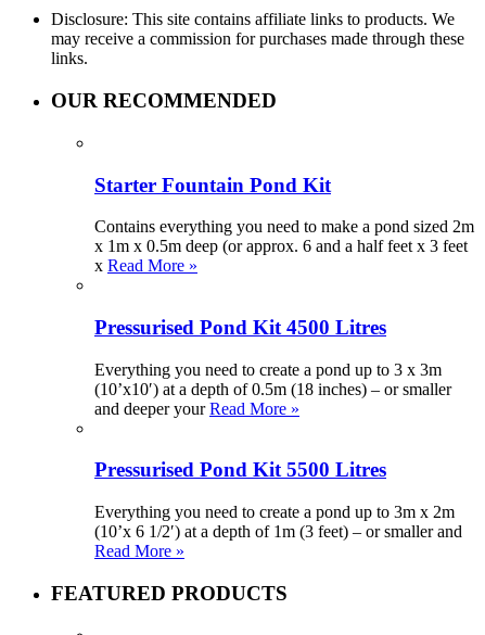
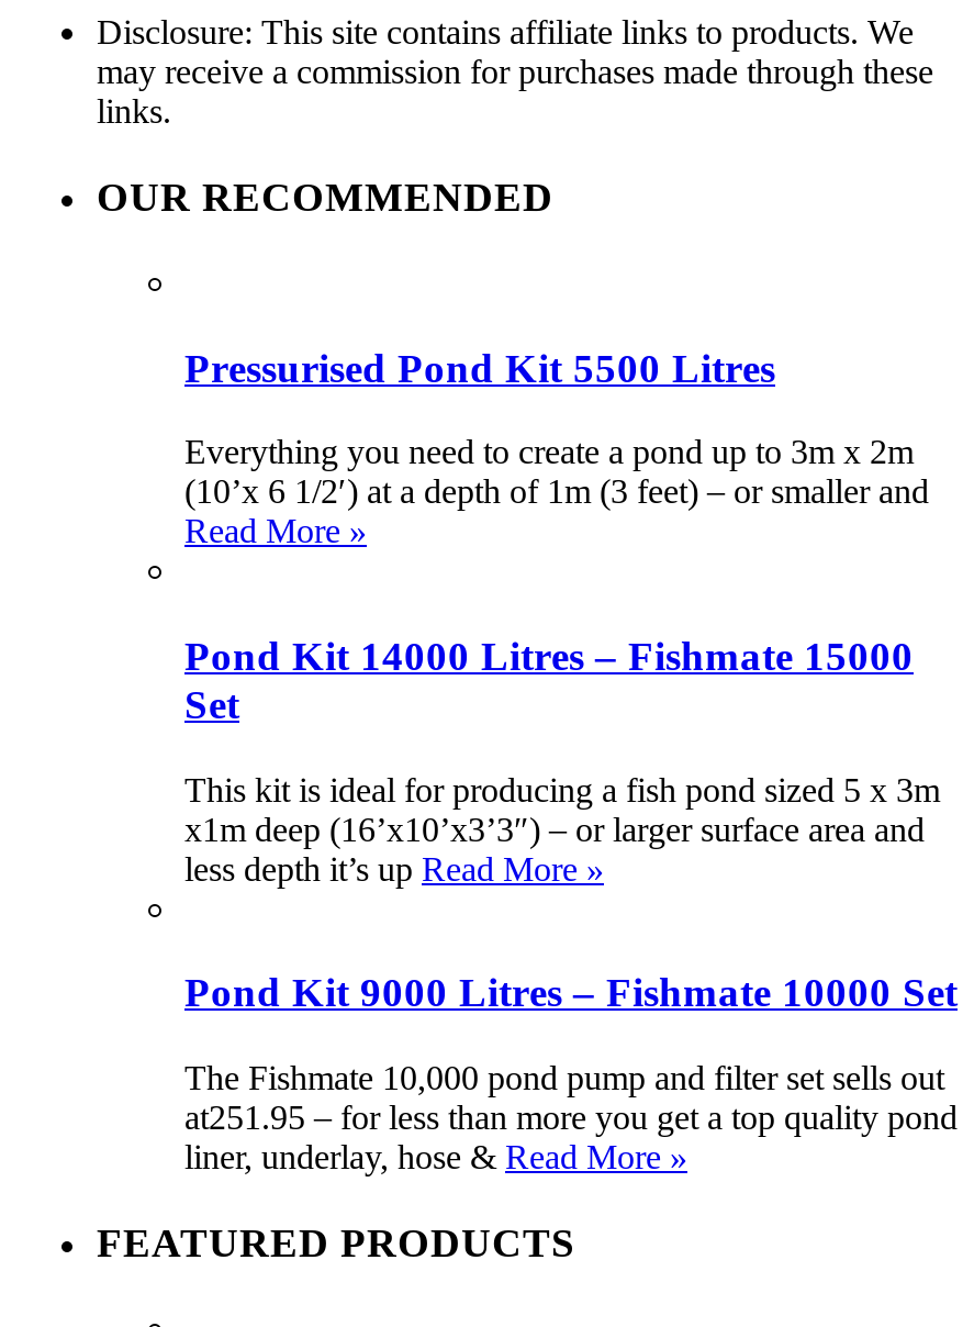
[94,173,474,418] Starter Fountain Pond Kit | Contains everything you need to make a pond sized 2m | x 1m x 0.5m deep (or approx. 6 and a half feet x 3 feet | x Read More » | Pressurised Pond Kit 4500 Litres | Everything you need to create a pond up to 3 x 3m | (10’x10′) at a depth of 0.5m (18 inches) – or smaller | and deeper your Read More » -> none
moved [94,459,462,560] -> [184,344,929,550]: Pressurised Pond Kit 5500 Litres | Everything you need to create a pond up to 3m x 2m | (10’x 6 1/2′) at a depth of 1m (3 feet) – or smaller and | Read More »
none -> [184,633,958,1176] Pond Kit 14000 Litres – Fishmate 15000 | Set | This kit is ideal for producing a fish pond sized 5 x 3m | x1m deep (16’x10’x3’3″) – or larger surface area and | less depth it’s up Read More » | Pond Kit 9000 Litres – Fishmate 10000 Set | The Fishmate 10,000 pond pump and filter set sells out | at251.95 – for less than more you get a top quality pond | liner, underlay, hose & Read More »

